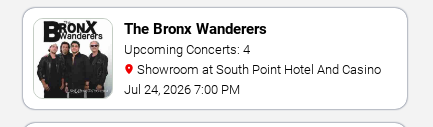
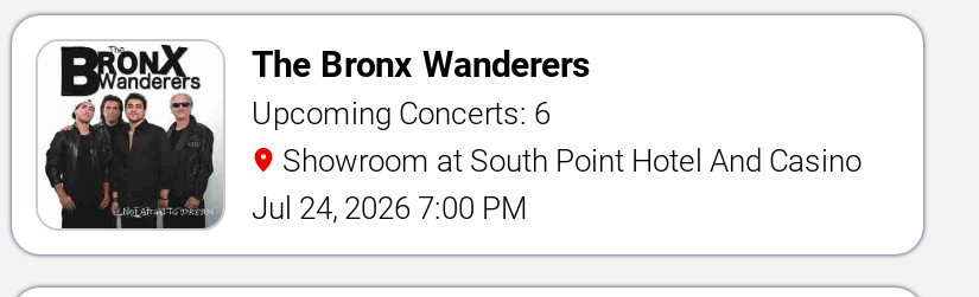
[124,42,250,57] Upcoming Concerts: 4 -> [252,96,551,131] Upcoming Concerts: 6

